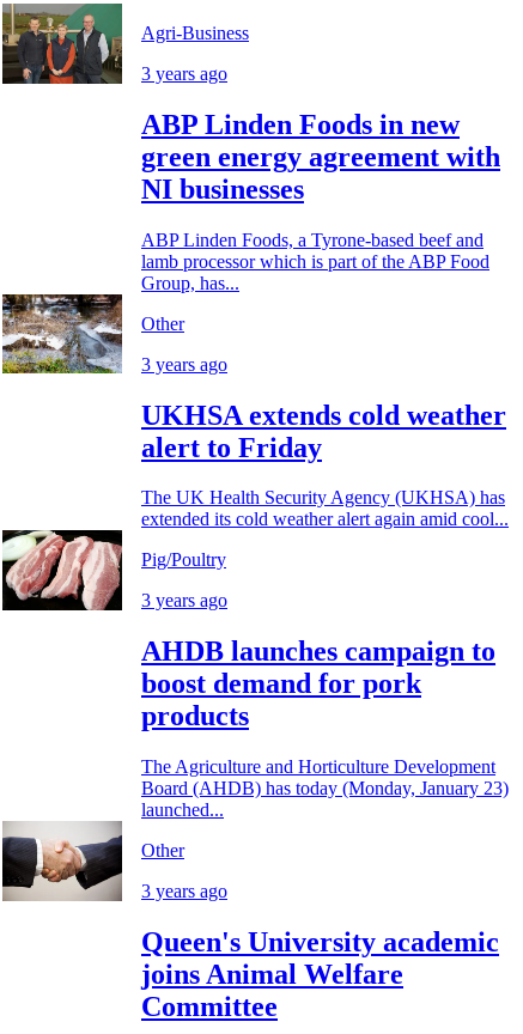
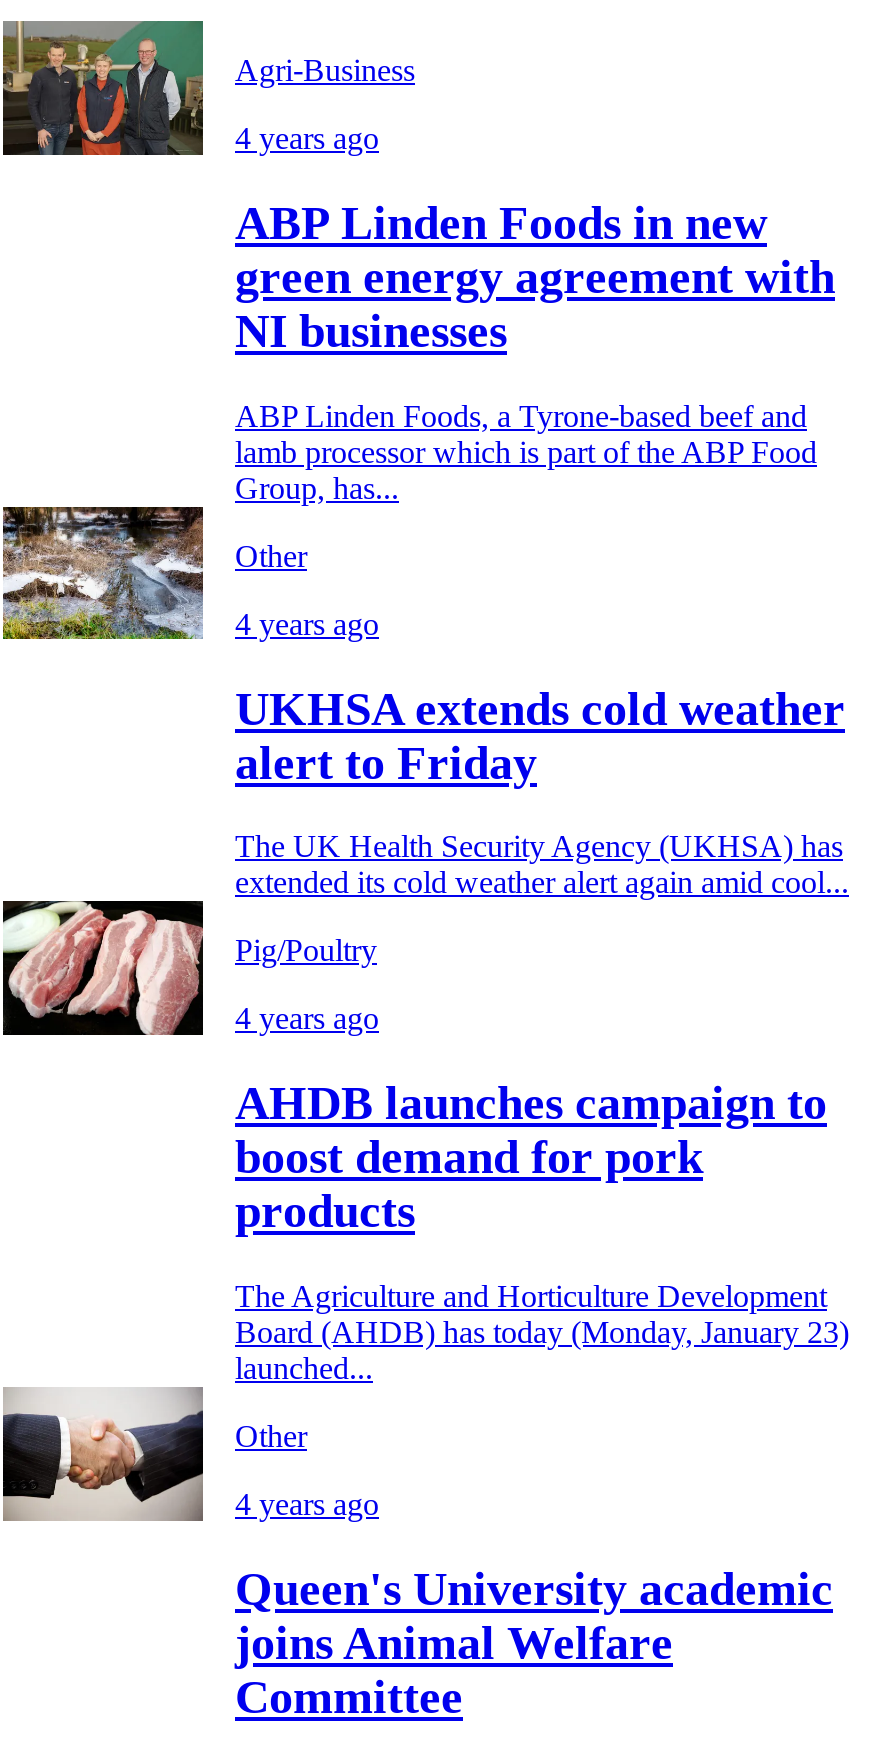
[141,63,227,84] 3 years ago -> [235,121,379,155] 4 years ago
[141,354,227,374] 3 years ago -> [235,606,379,640] 4 years ago
[141,591,227,611] 3 years ago -> [235,1002,379,1036] 4 years ago
[141,881,227,902] 3 years ago -> [235,1488,379,1522] 4 years ago

